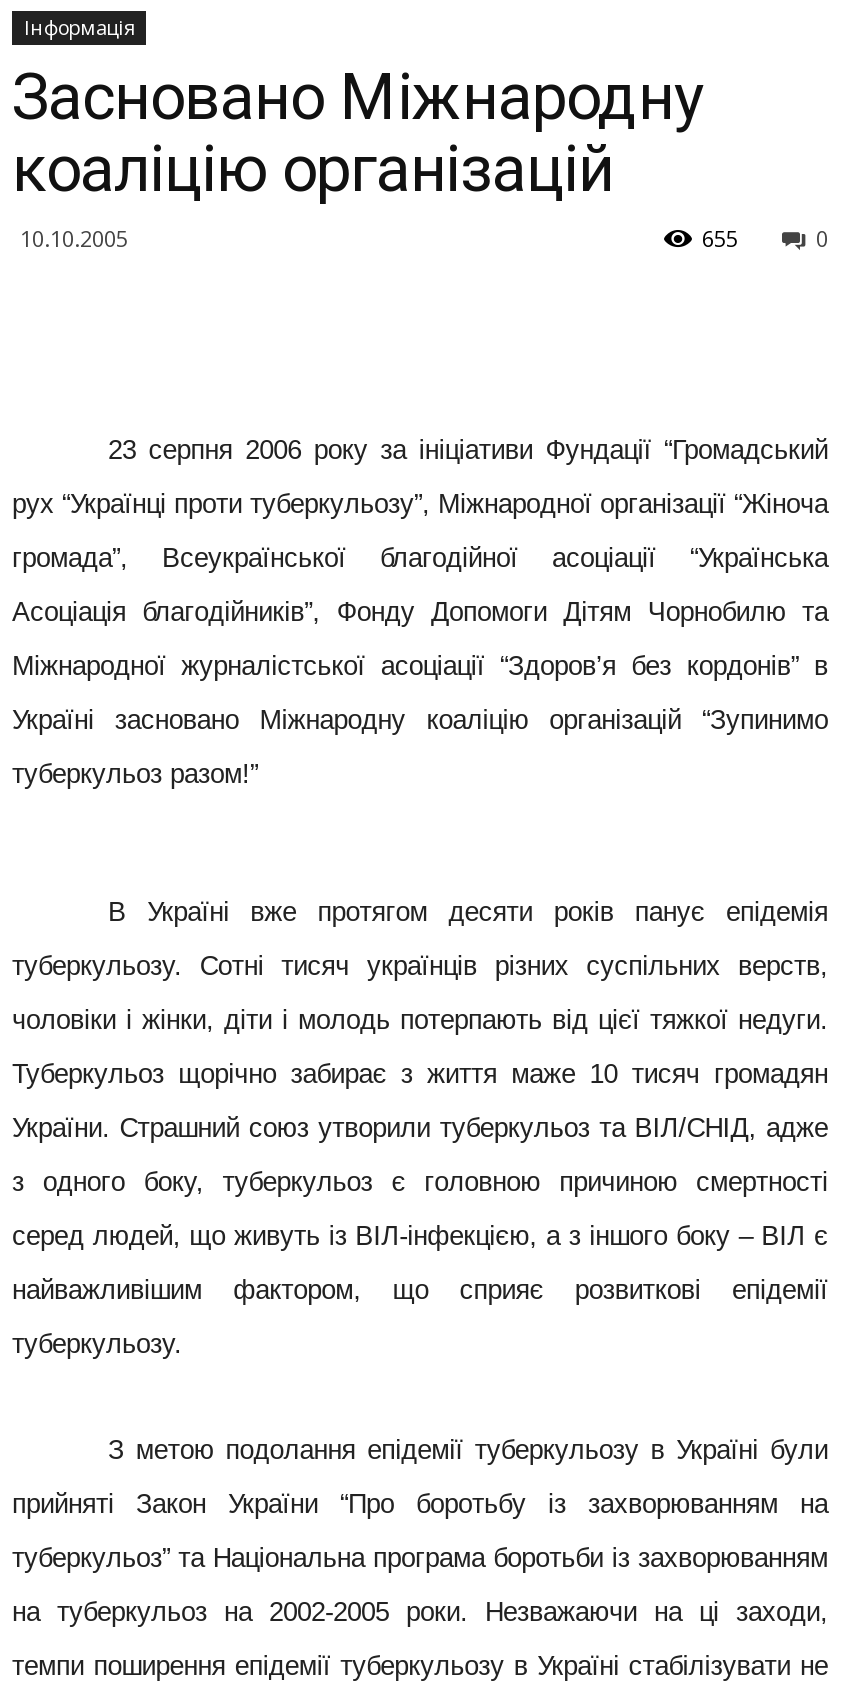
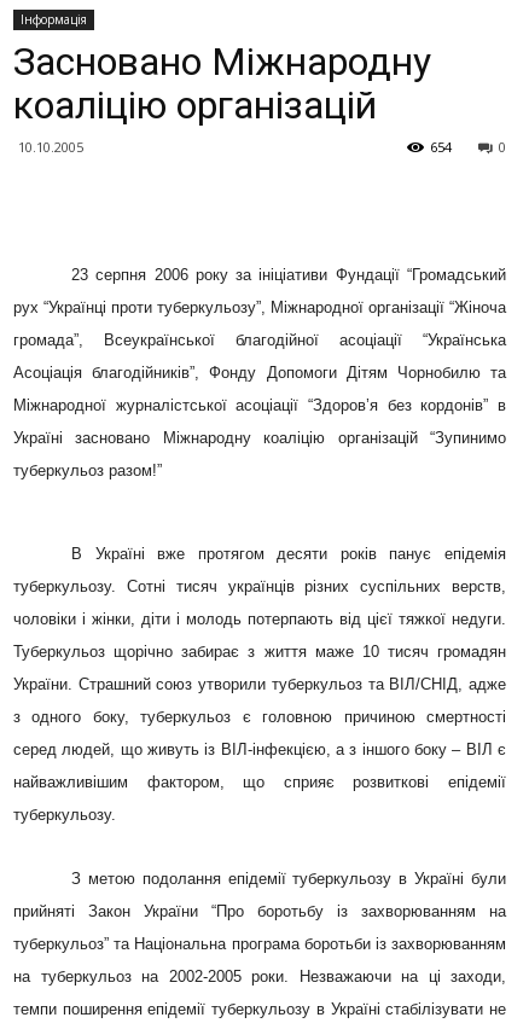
[702,223,738,253] 655 -> [430,138,452,156] 654

